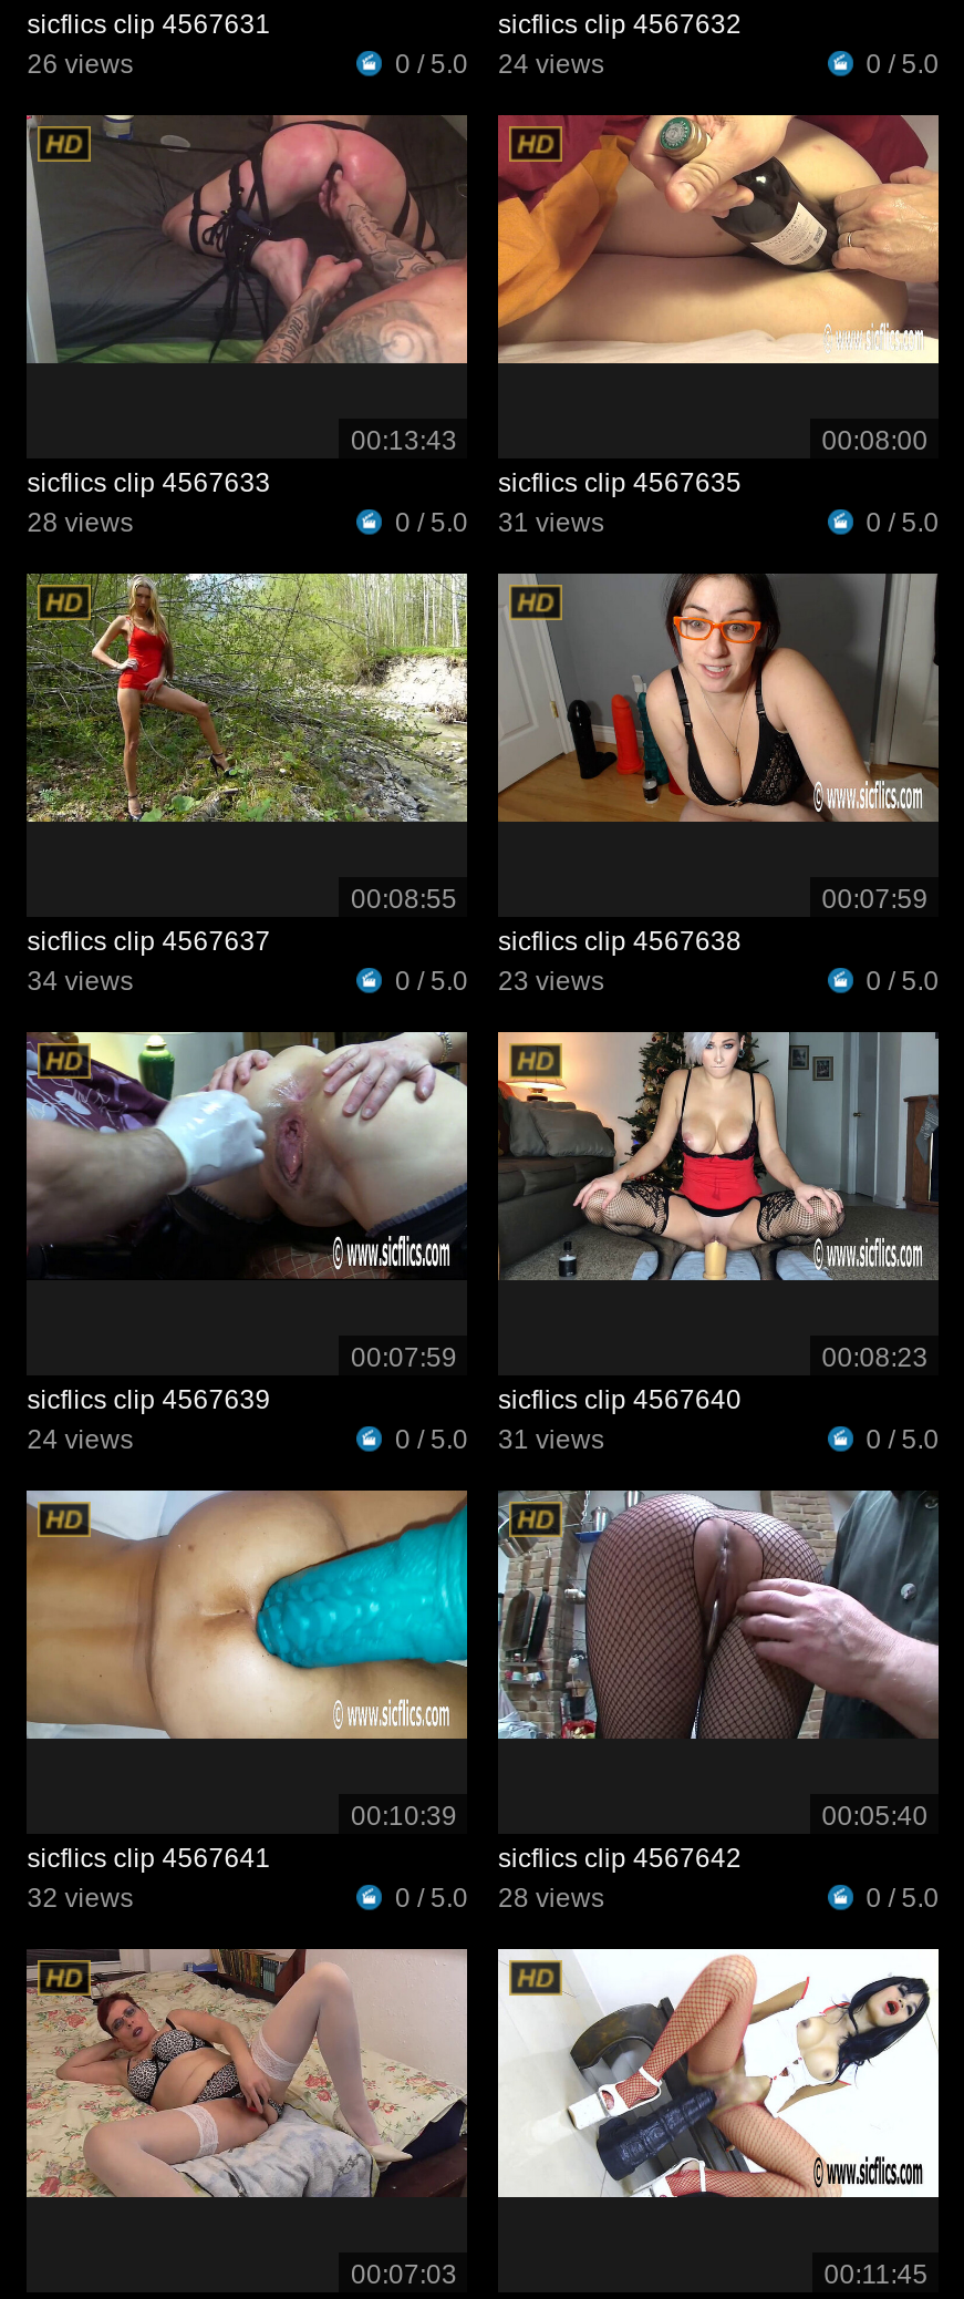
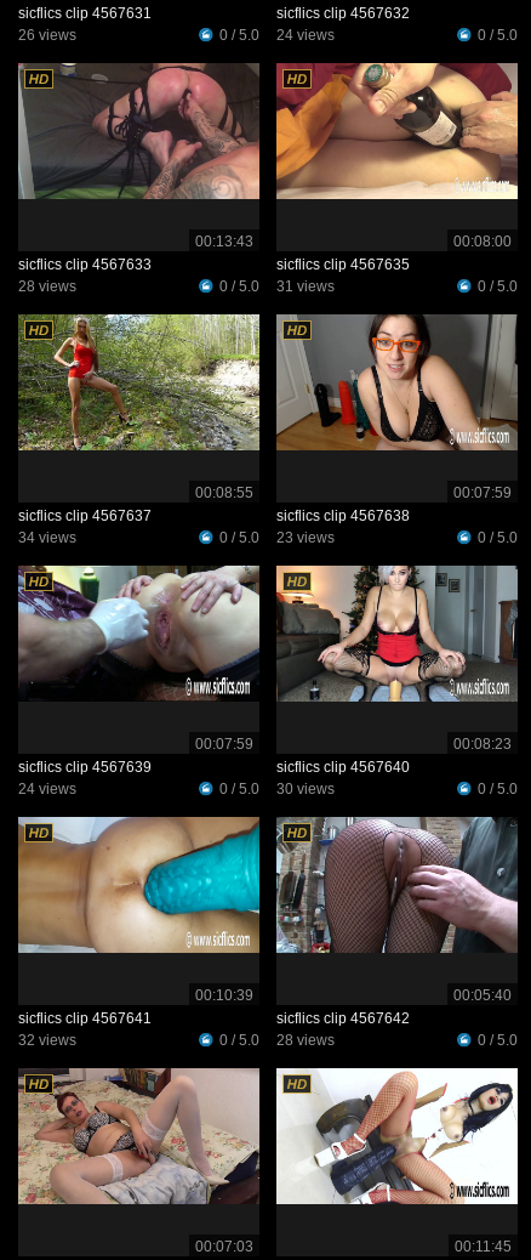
[395,1424,604,1455] 0 / 5.0 31 views -> [220,781,335,798] 0 / 5.0 30 views

